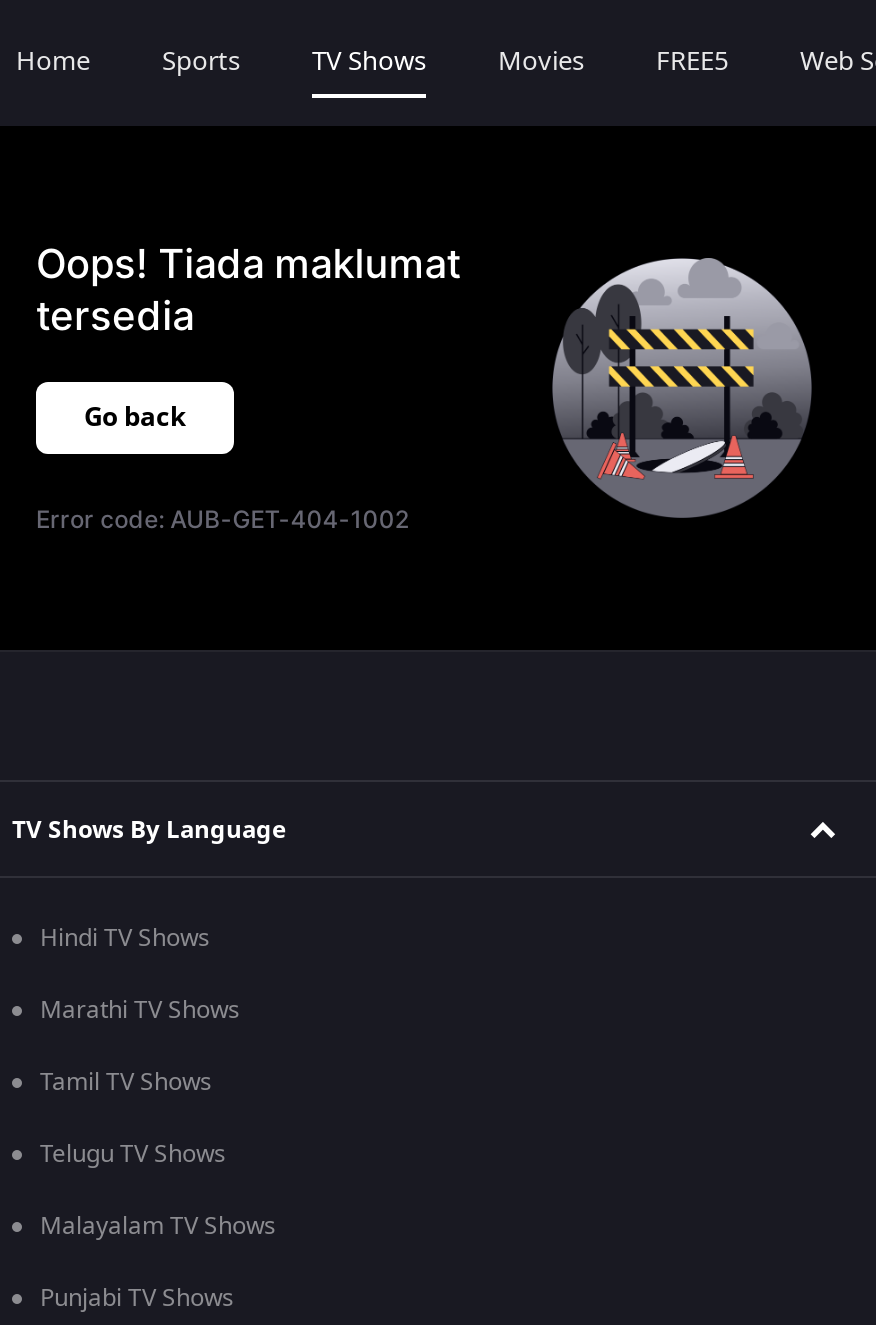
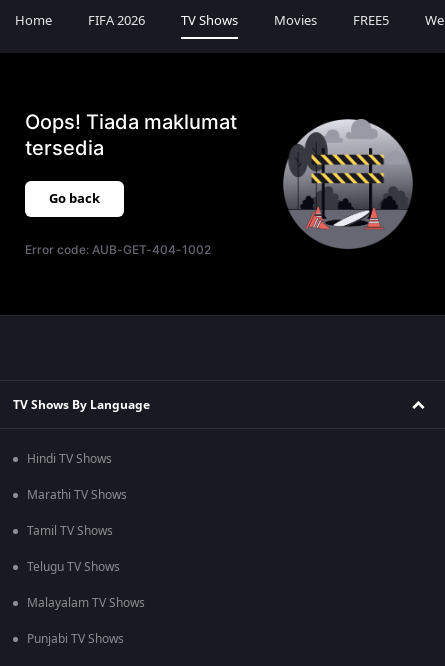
[162,42,240,80] Sports -> [88,11,145,30] FIFA 2026

